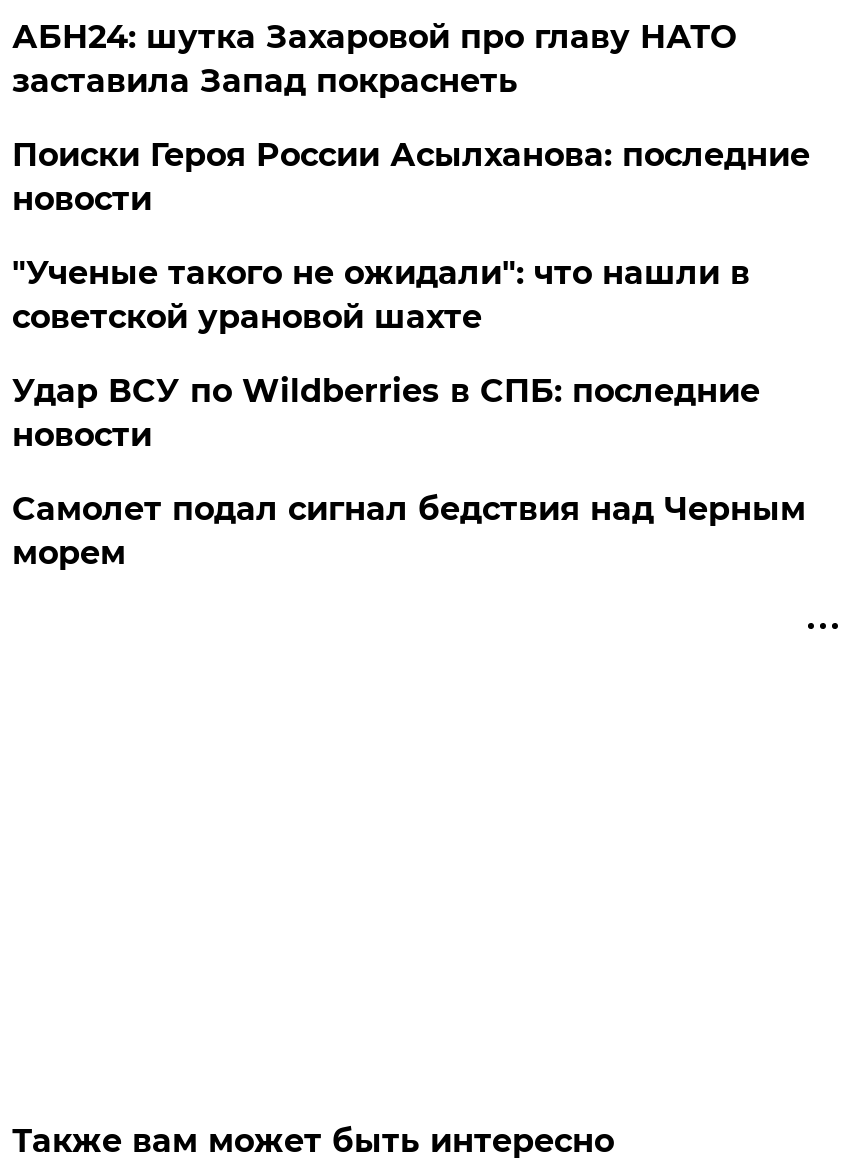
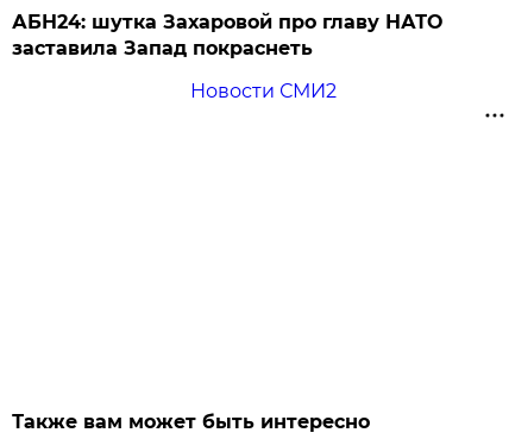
[12,136,810,572] Поиски Героя России Асылханова: последние | новости | "Ученые такого не ожидали": что нашли в | советской урановой шахте | Удар ВСУ по Wildberries в СПБ: последние | новости | Самолет подал сигнал бедствия над Черным | морем -> [190,80,336,102] Новости СМИ2

